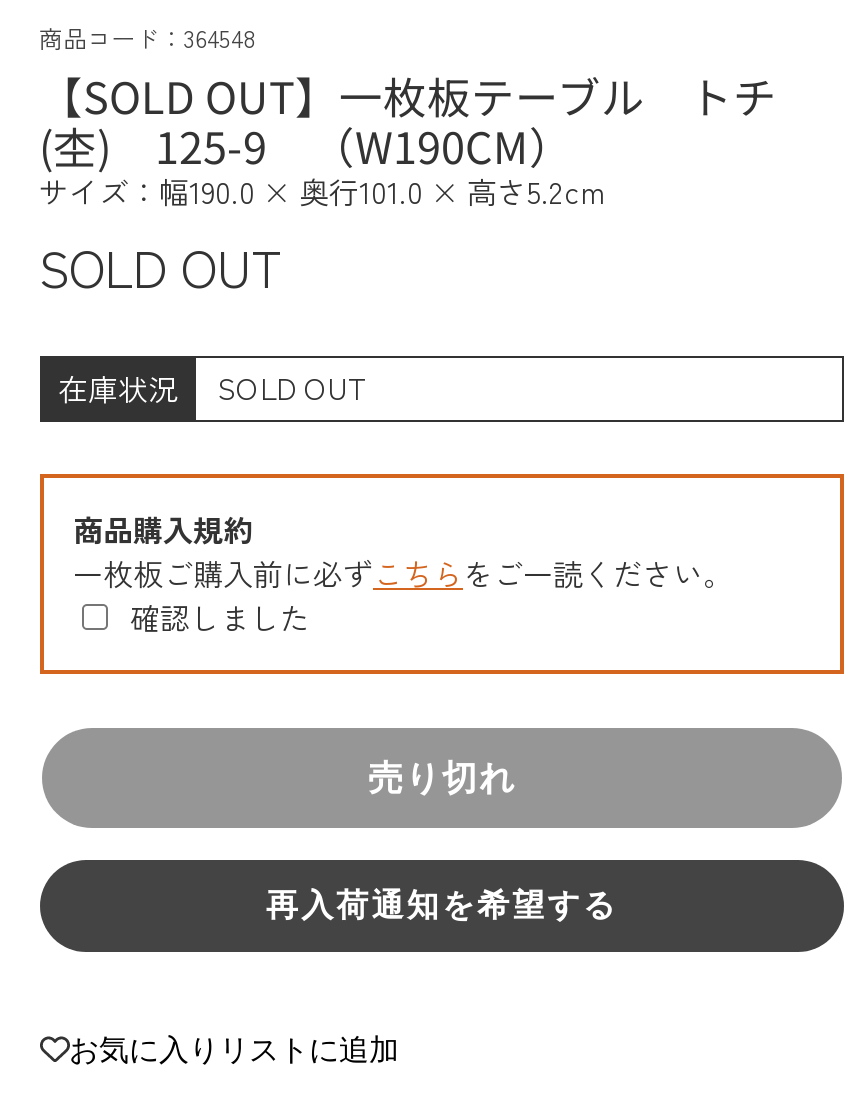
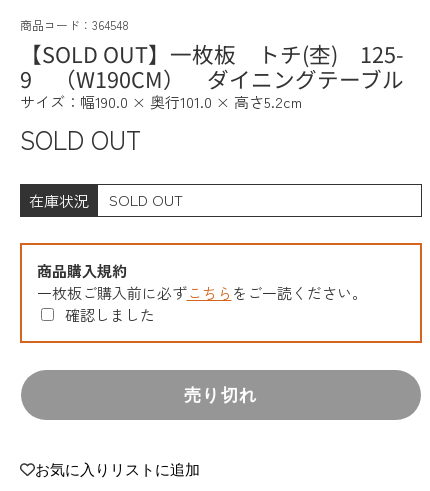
[39,64,777,176] 【SOLD OUT】一枚板テーブル トチ | (杢) 125-9 （W190CM） -> [19,38,403,94] 【SOLD OUT】一枚板 トチ(杢) 125- | 9 （W190CM） ダイニングテーブル
[266,888,618,922] 再入荷通知を希望する -> none

